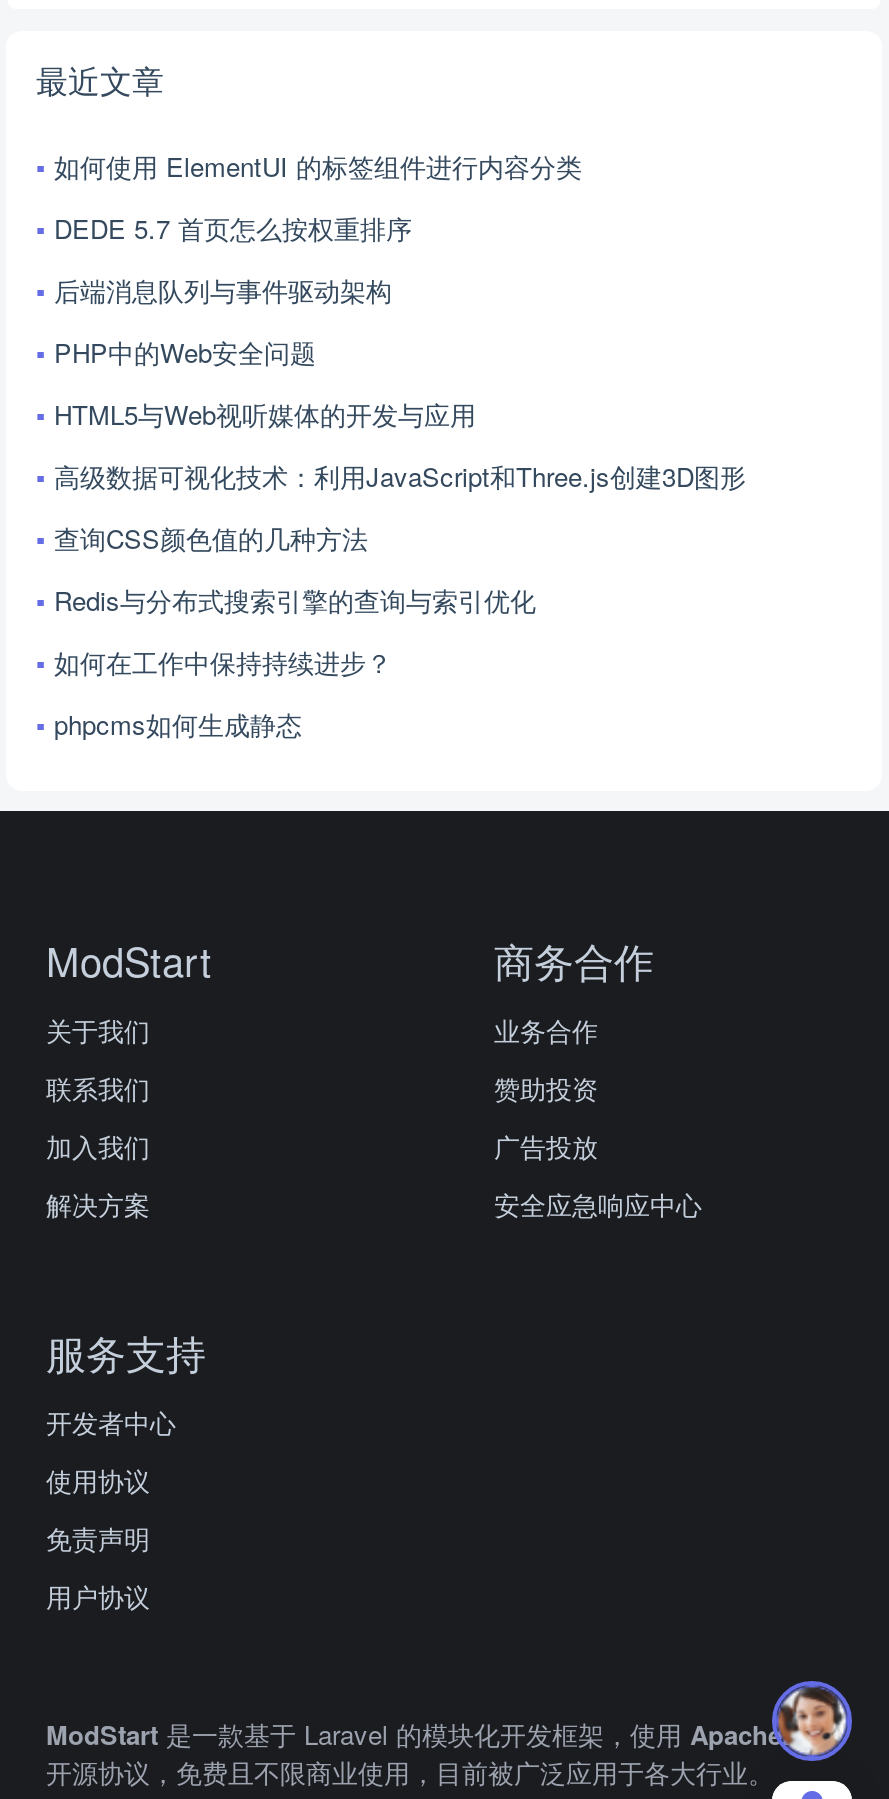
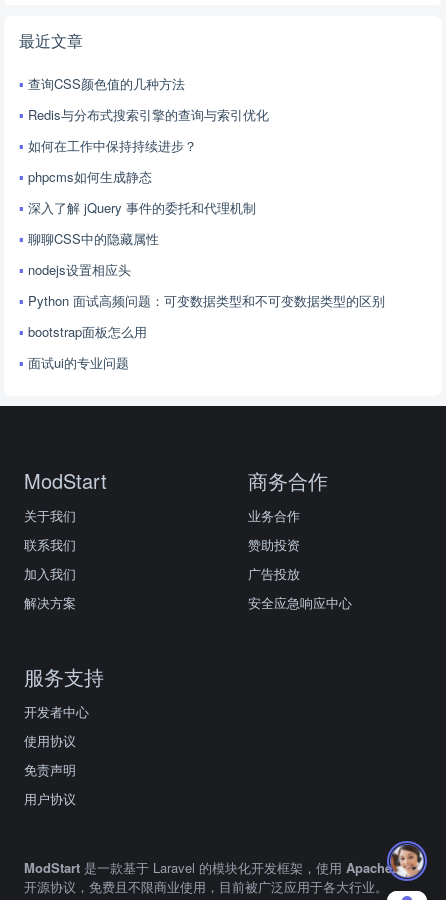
[54,146,746,494] 如何使用 ElementUI 的标签组件进行内容分类 | DEDE 5.7 首页怎么按权重排序 | 后端消息队列与事件驱动架构 | PHP中的Web安全问题 | HTML5与Web视听媒体的开发与应用 | 高级数据可视化技术：利用JavaScript和Three.js创建3D图形 -> none
moved [54,518,536,742] -> [28,73,269,185]: 查询CSS颜色值的几种方法 | Redis与分布式搜索引擎的查询与索引优化 | 如何在工作中保持持续进步？ | phpcms如何生成静态
none -> [28,197,385,371] 深入了解 jQuery 事件的委托和代理机制 | 聊聊CSS中的隐藏属性 | nodejs设置相应头 | Python 面试高频问题：可变数据类型和不可变数据类型的区别 | bootstrap面板怎么用 | 面试ui的专业问题

